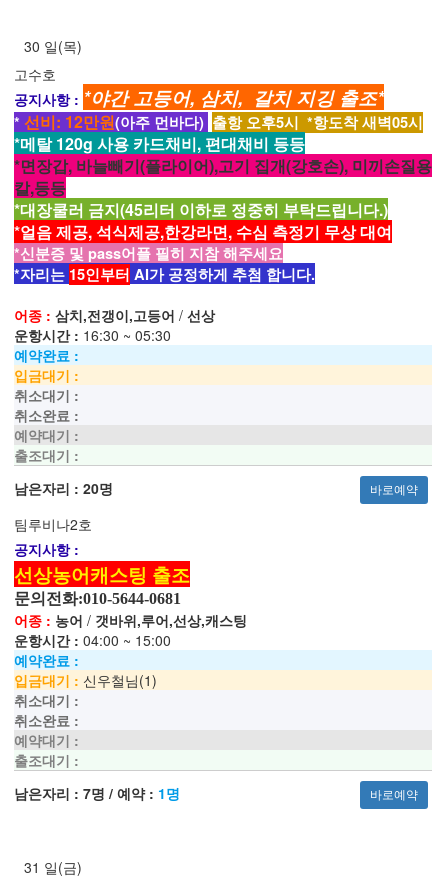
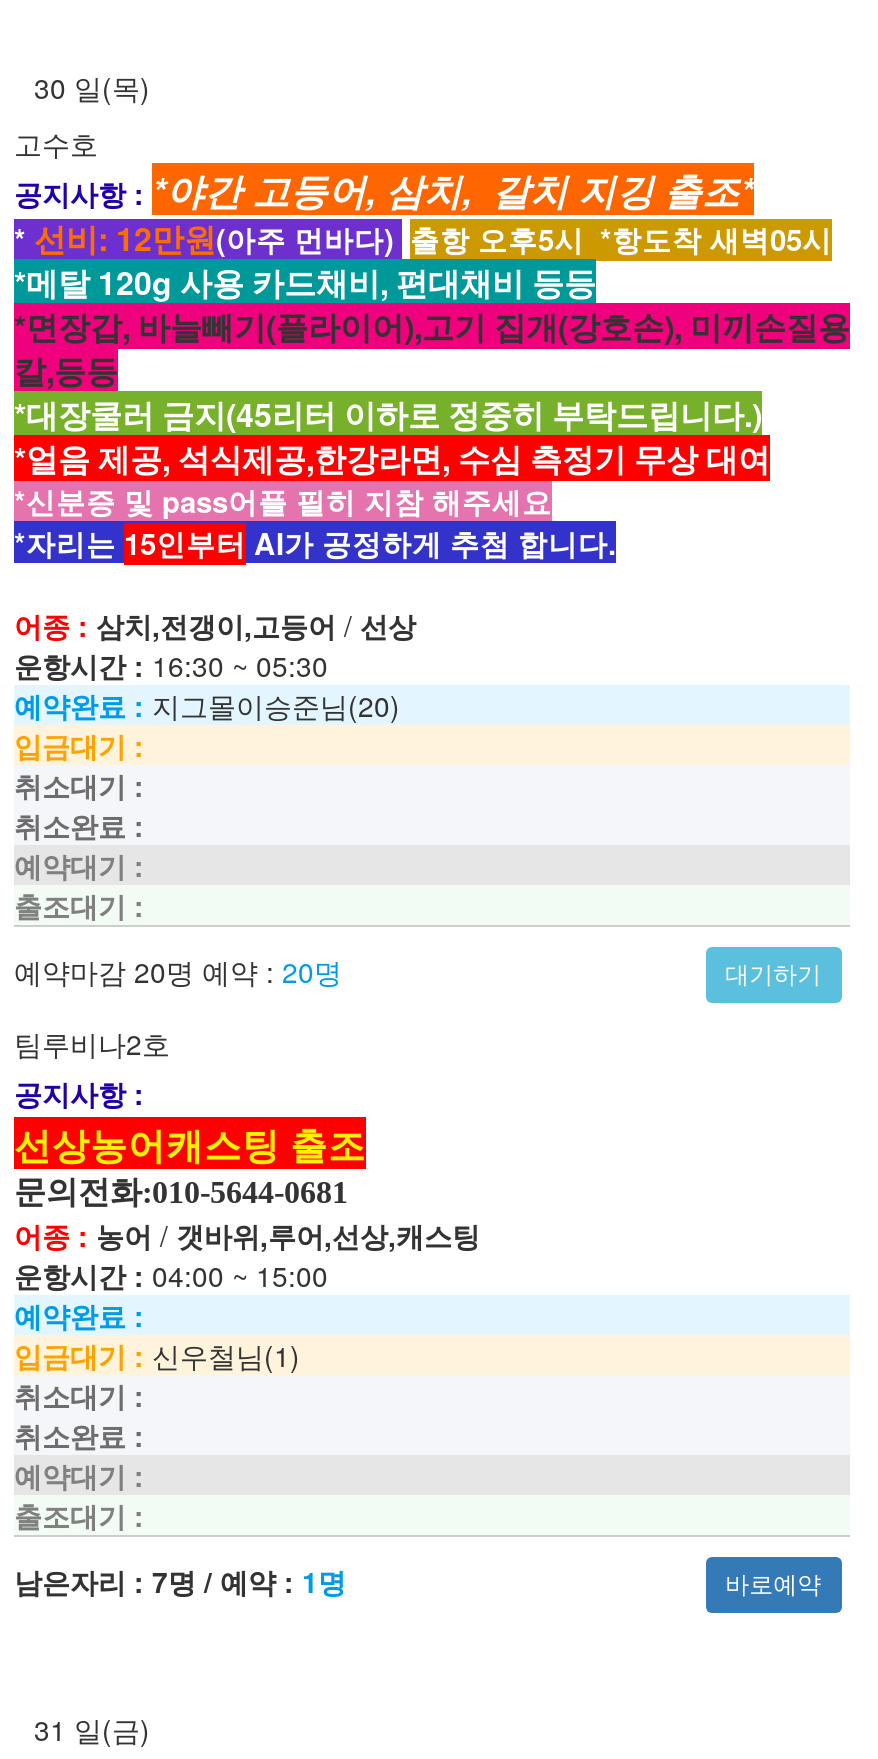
[14,345,79,365] 예약완료 : -> [14,685,400,725] 예약완료 : 지그몰이승준님(20)
[14,478,418,498] 남은자리 : 20명 | 바로예약 -> [14,951,821,991] 예약마감 20명 예약 : 20명 | 대기하기

